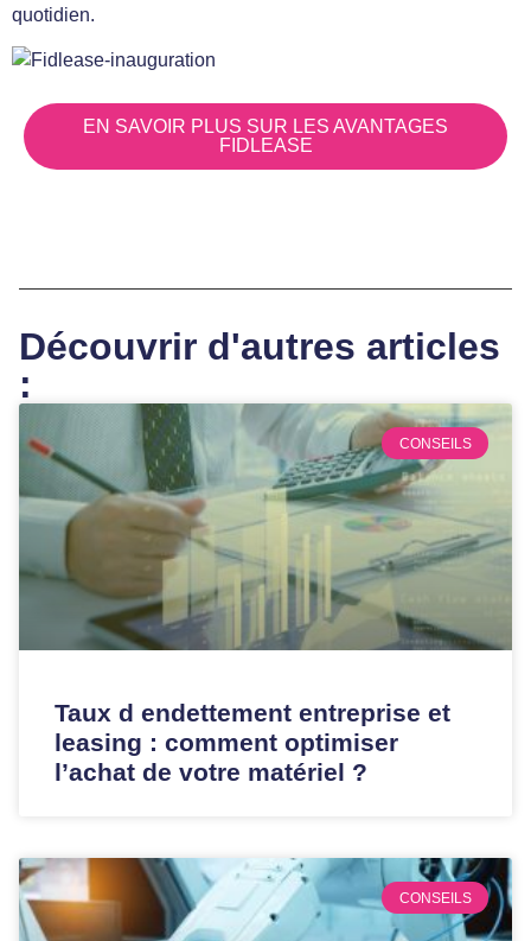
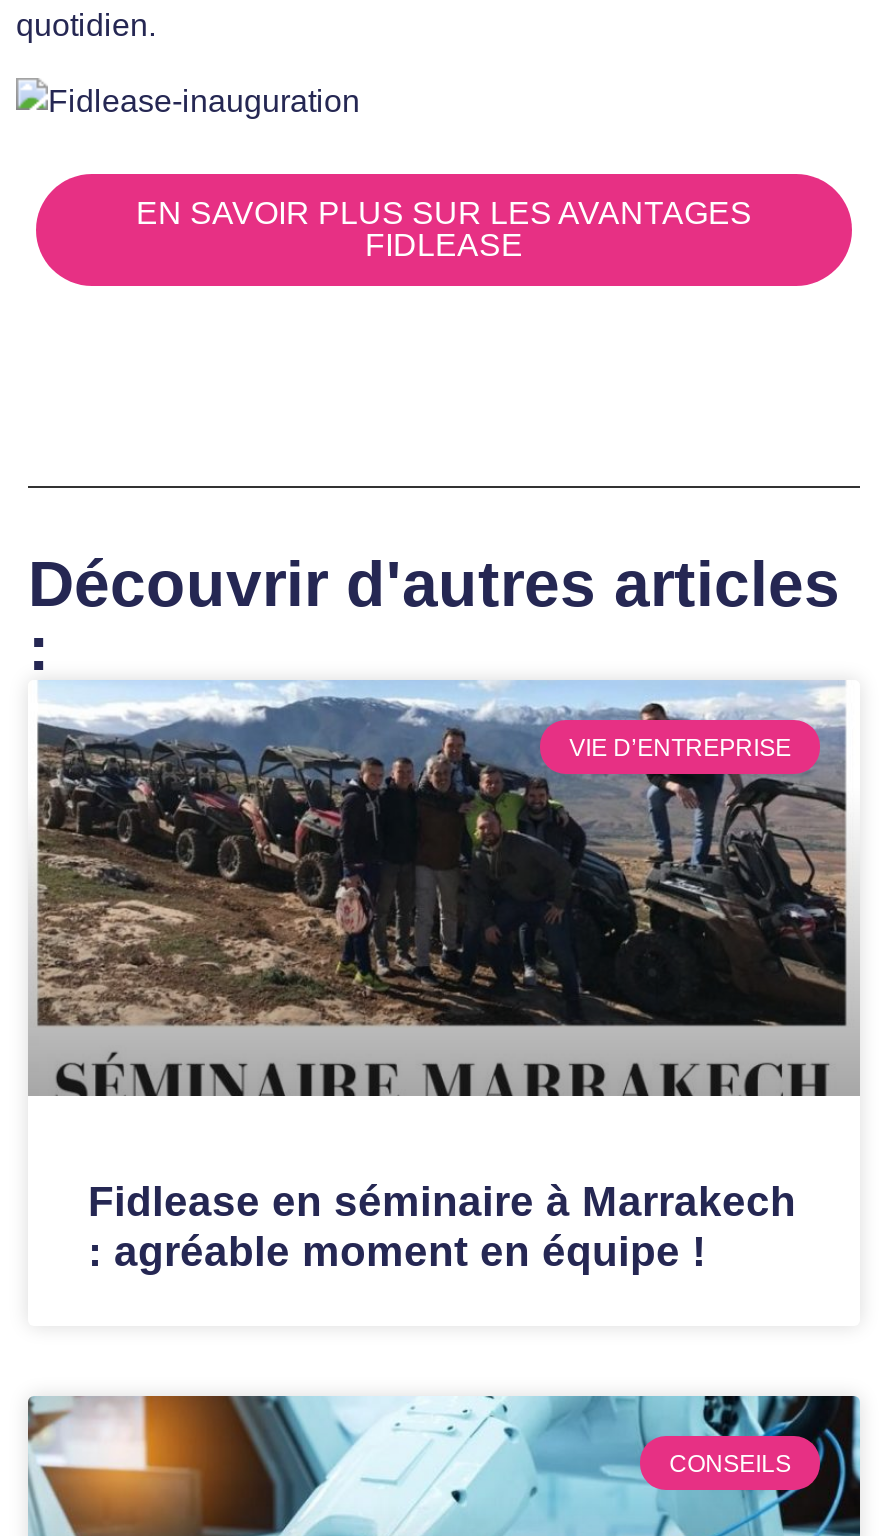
[18,402,512,651] [image] | CONSEILS -> [28,680,858,1098] [image] | VIE D’ENTREPRISE
[55,699,450,786] Taux d endettement entreprise et | leasing : comment optimiser | l’achat de votre matériel ? -> [88,1179,796,1275] Fidlease en séminaire à Marrakech | : agréable moment en équipe !

